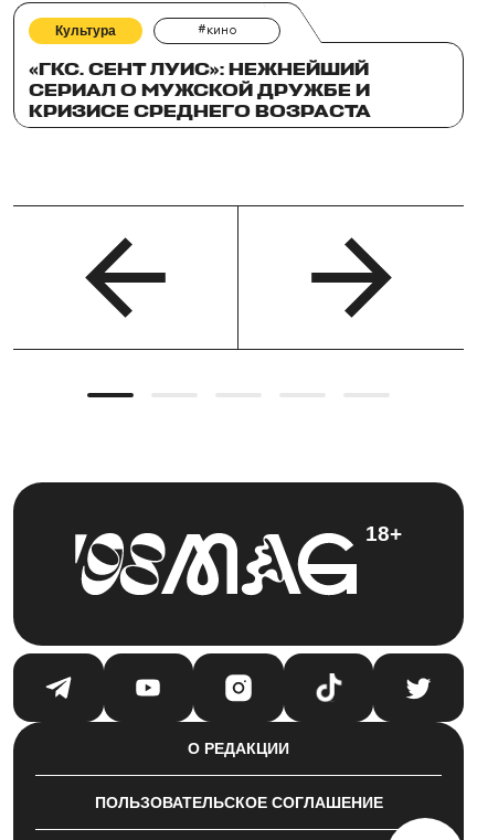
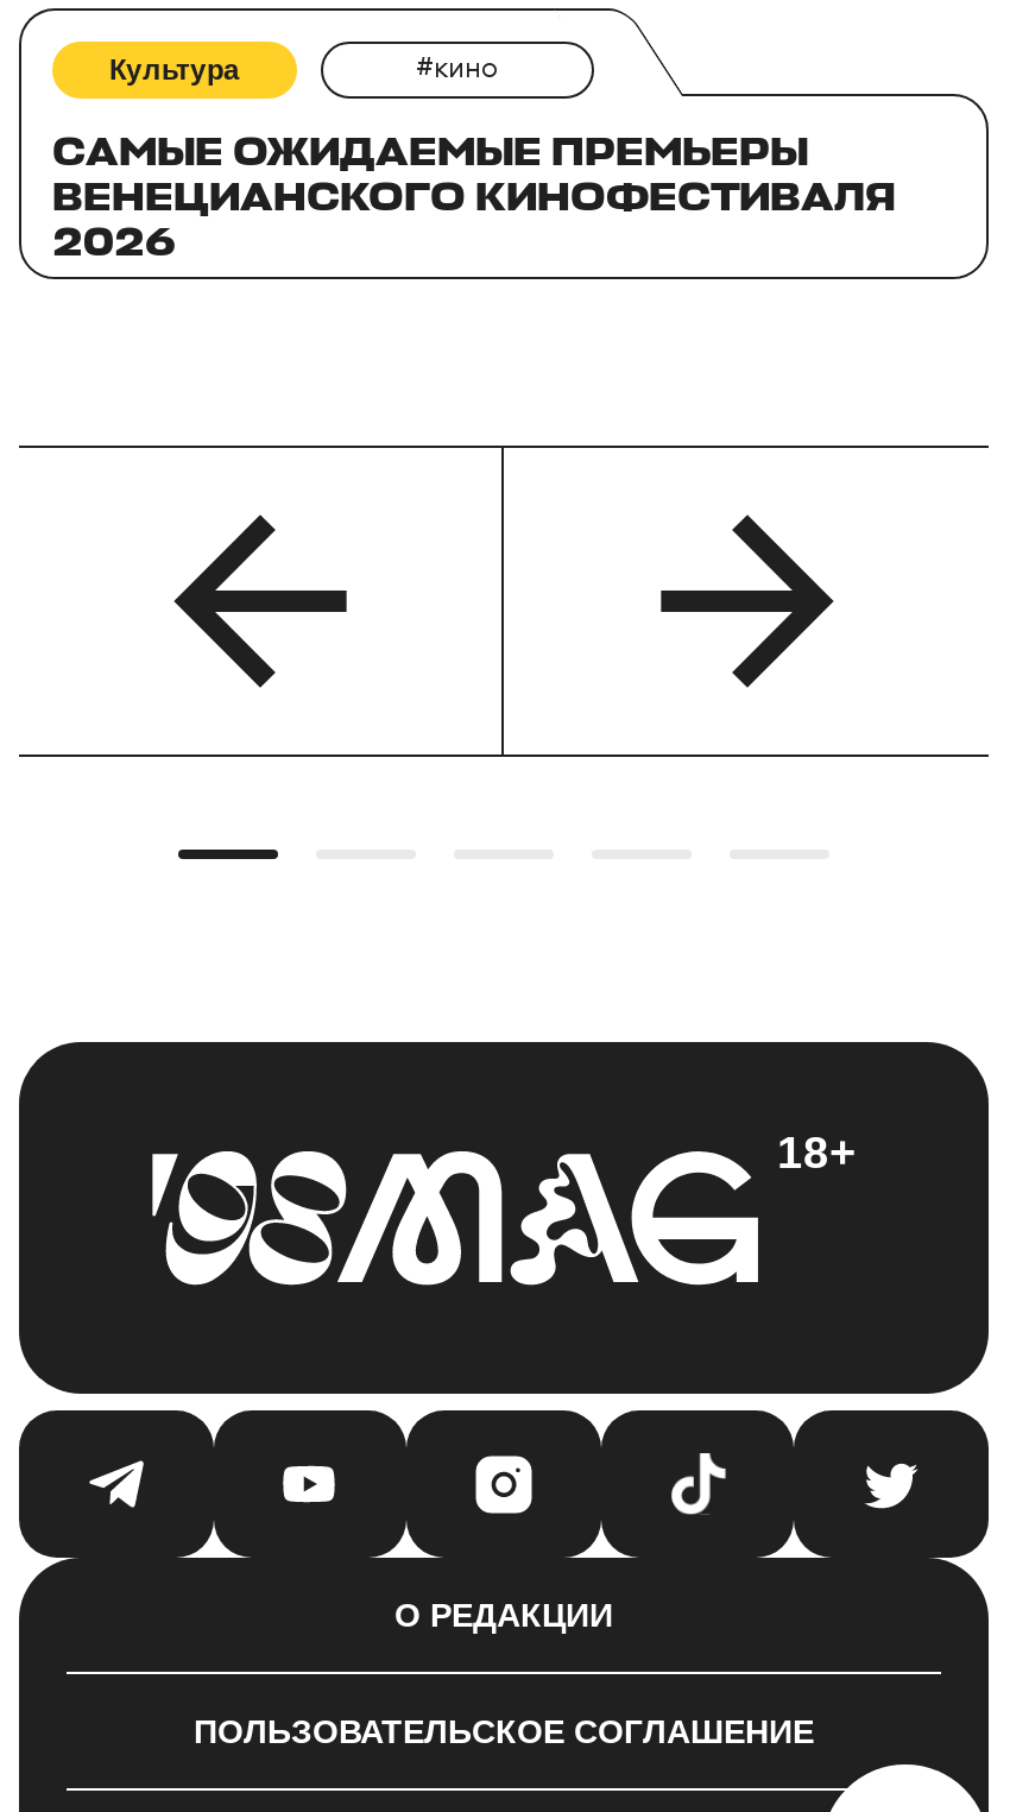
[29,62,371,121] «ГКС. СЕНТ ЛУИС»: НЕЖНЕЙШИЙ | СЕРИАЛ О МУЖСКОЙ ДРУЖБЕ И | КРИЗИСЕ СРЕДНЕГО ВОЗРАСТА -> [52,137,896,265] САМЫЕ ОЖИДАЕМЫЕ ПРЕМЬЕРЫ | ВЕНЕЦИАНСКОГО КИНОФЕСТИВАЛЯ | 2026

